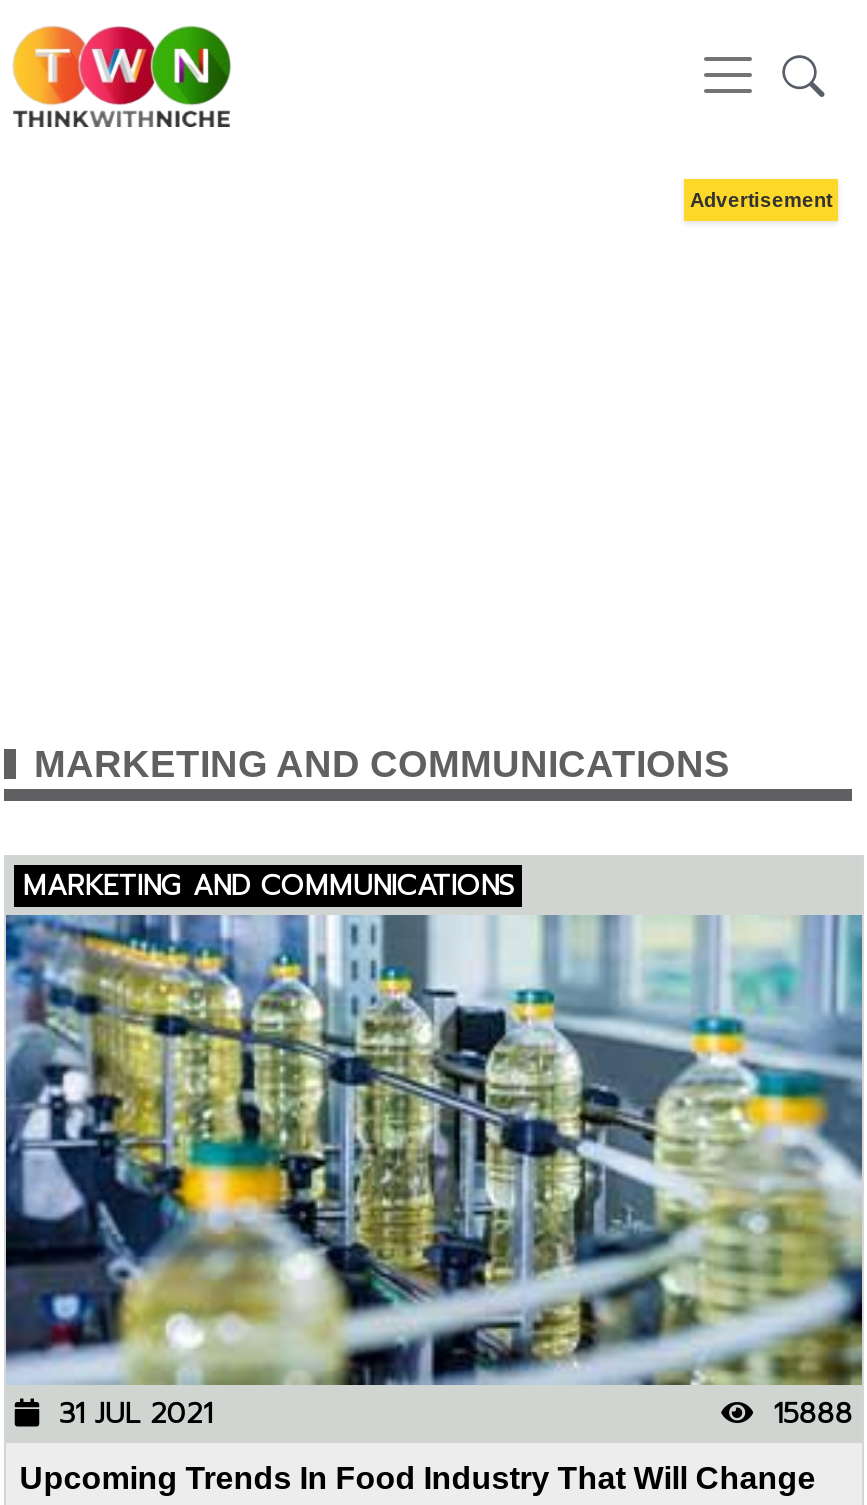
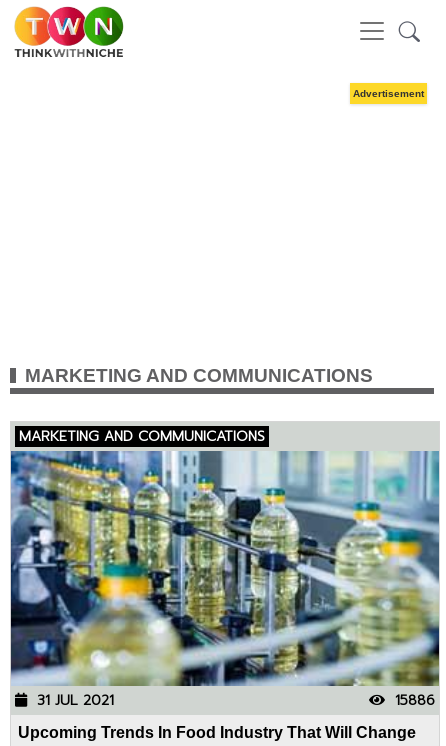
[753,1392,853,1434] 15888 -> [385,690,435,711] 15886

